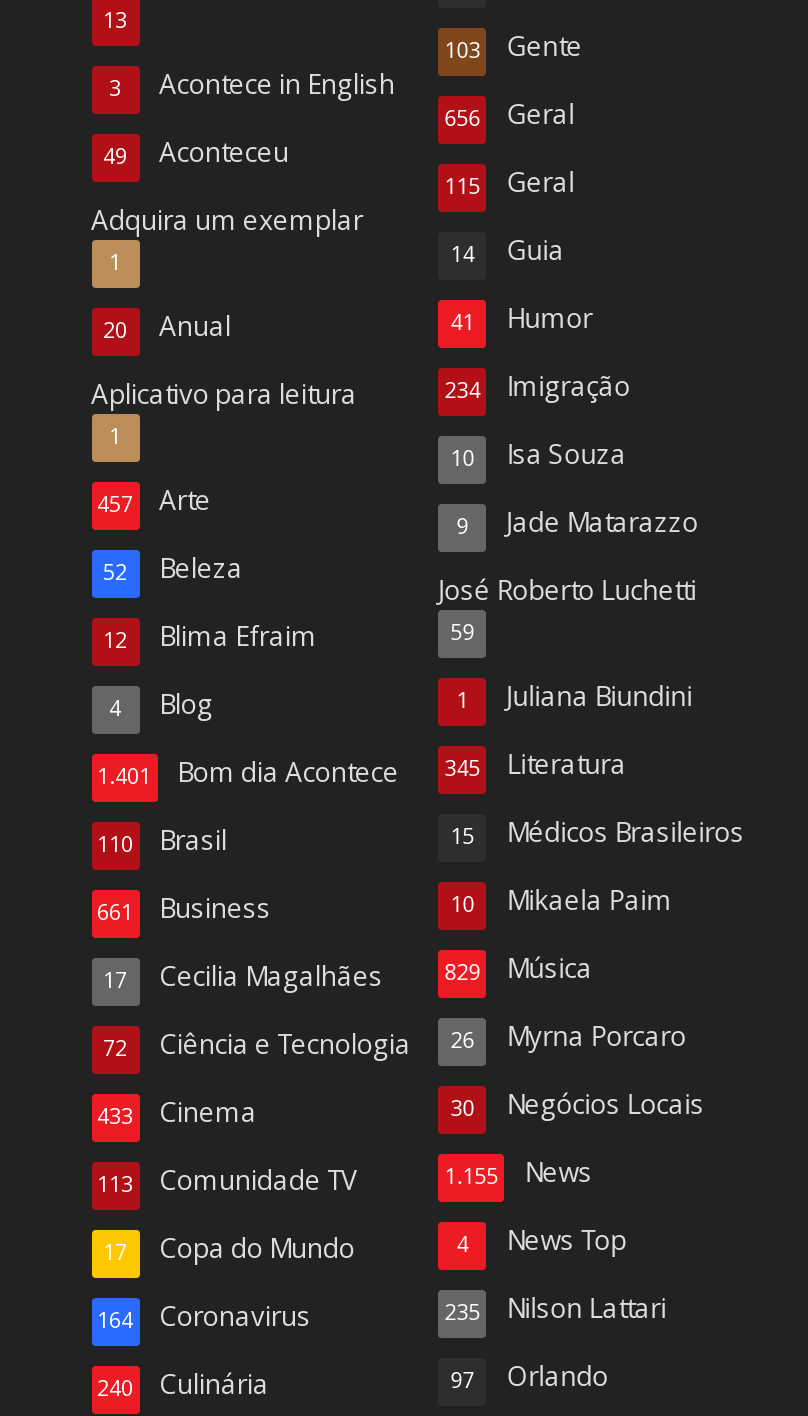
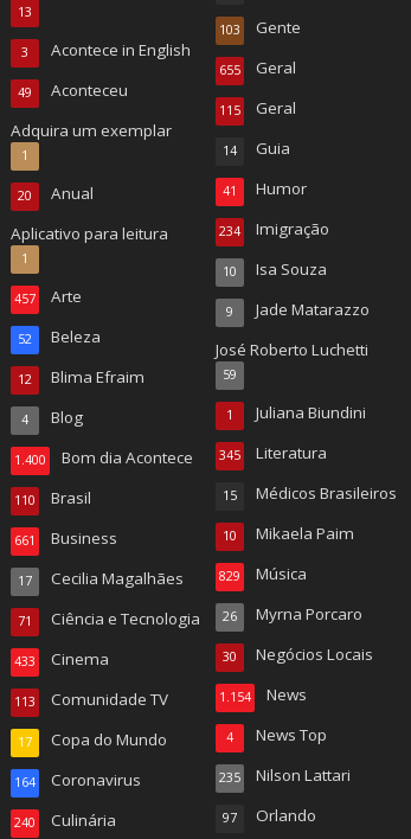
[445,96,575,132] 656 Geral -> [219,57,296,78] 655 Geral
[97,746,627,790] 1.401 Bom dia Acontece 345 Literatura -> [14,442,327,468] 1.400 Bom dia Acontece 345 Literatura
[103,1018,687,1062] 72 Ciência e Tecnologia 26 Myrna Porcaro -> [17,603,363,629] 71 Ciência e Tecnologia 26 Myrna Porcaro
[445,1154,593,1190] 1.155 News -> [219,684,307,705] 1.154 News

